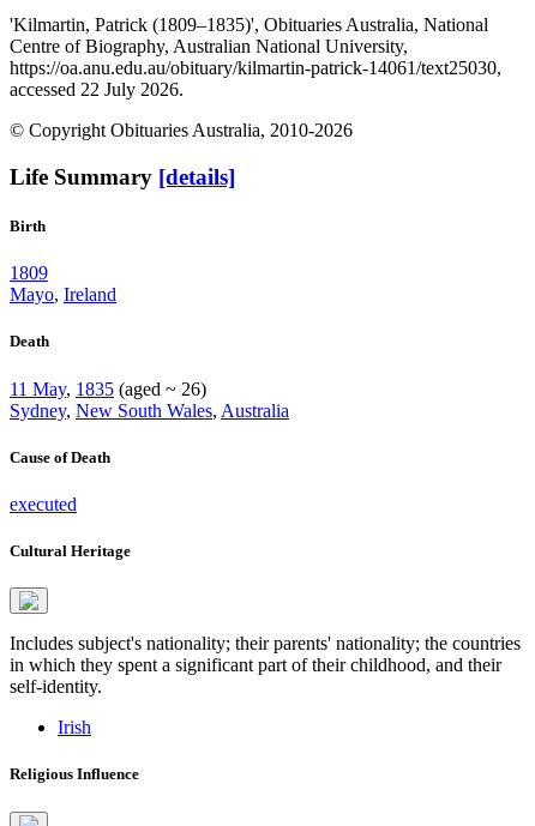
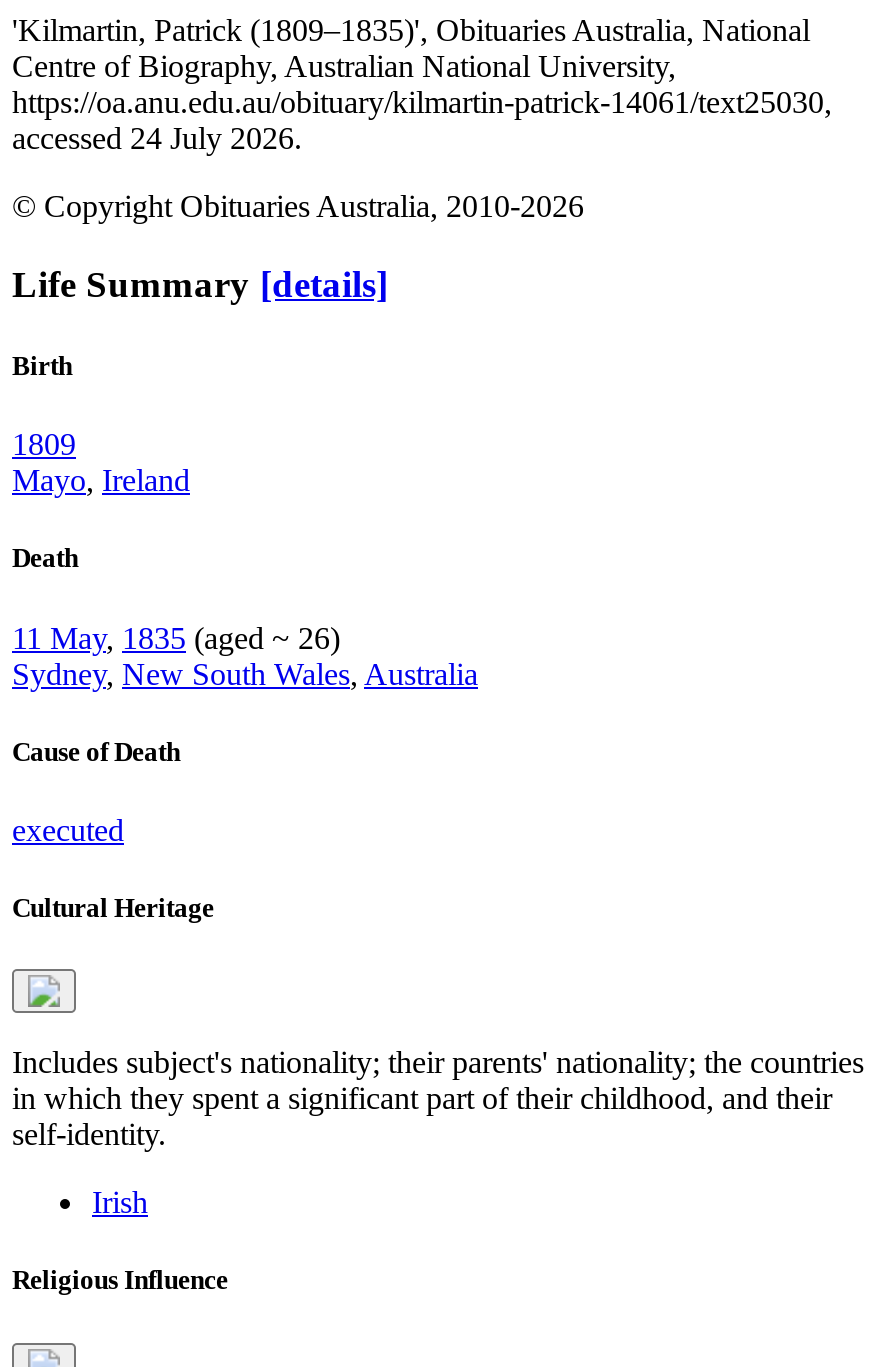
[10,79,184,100] accessed 22 July 2026. -> [12,121,302,155] accessed 24 July 2026.

